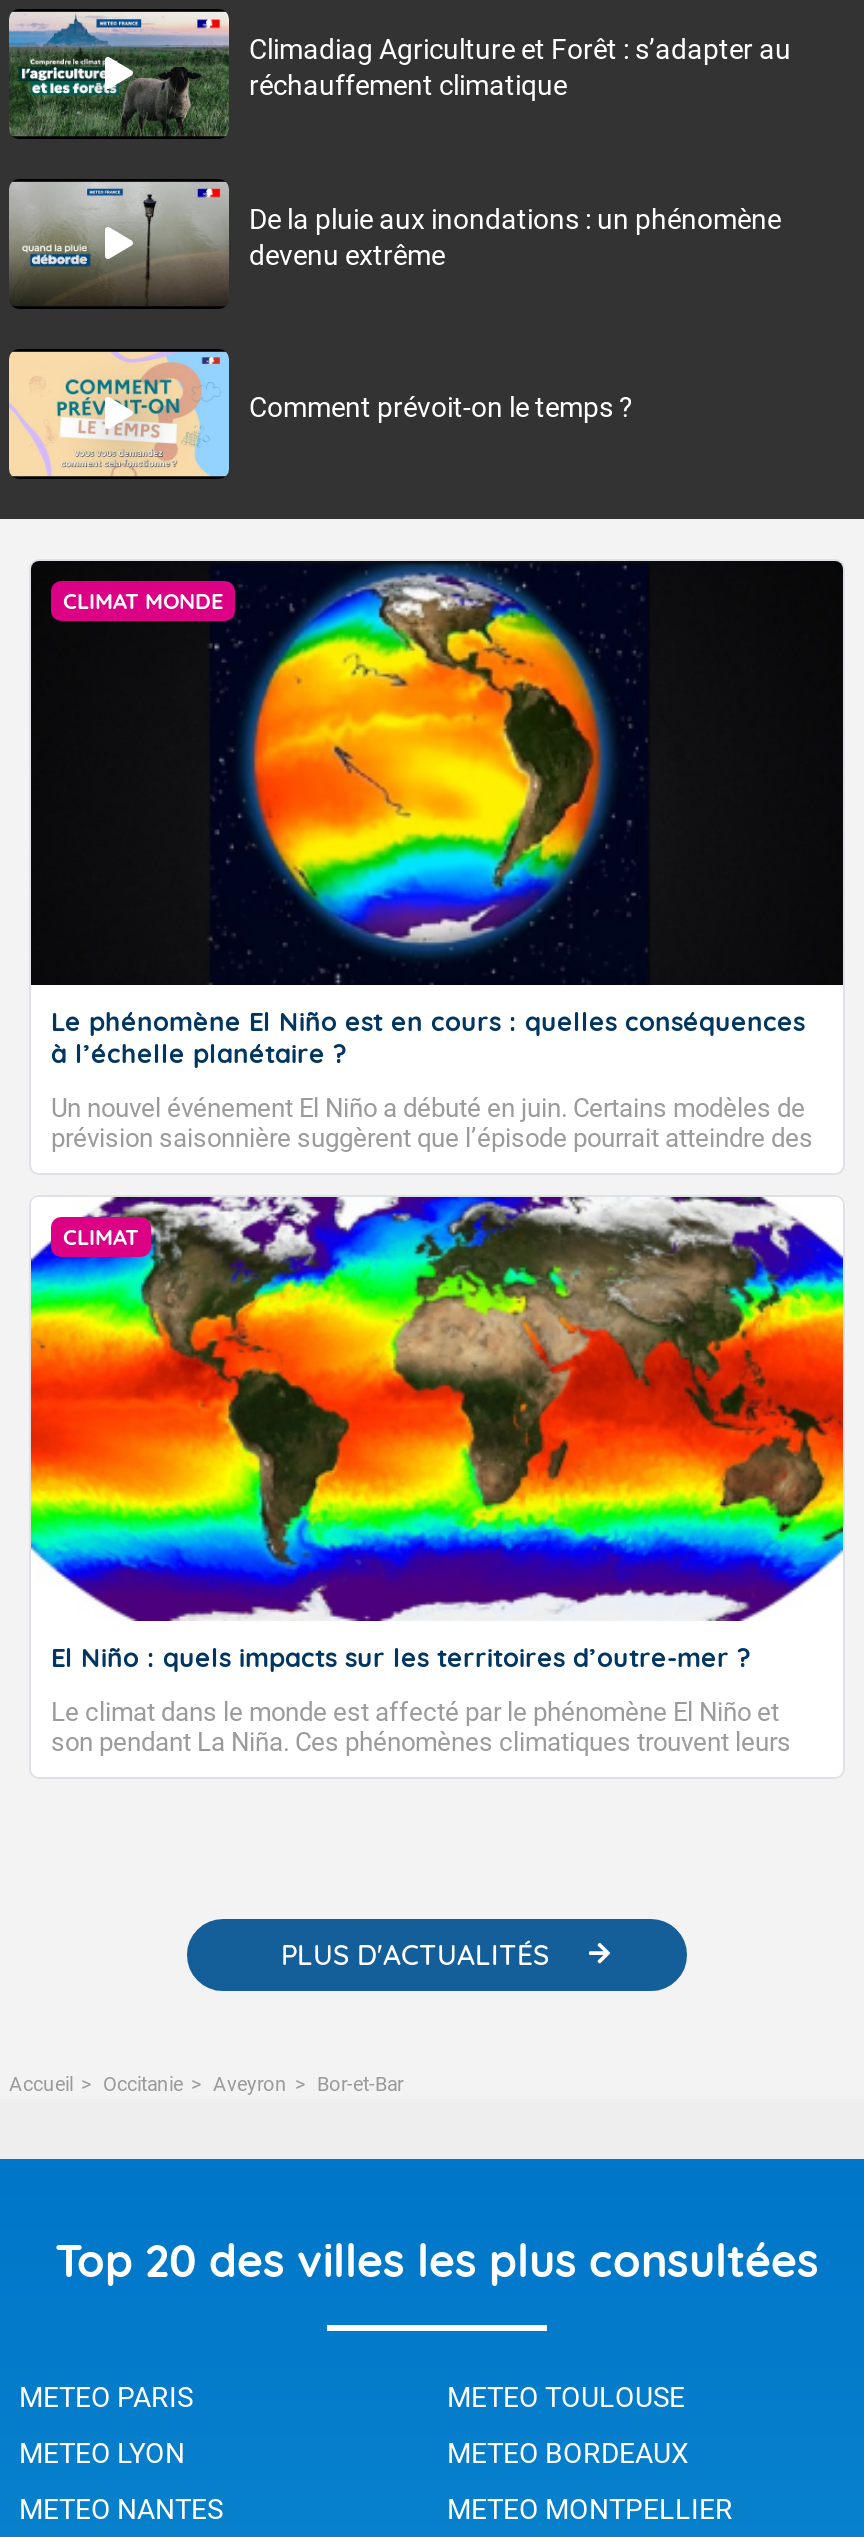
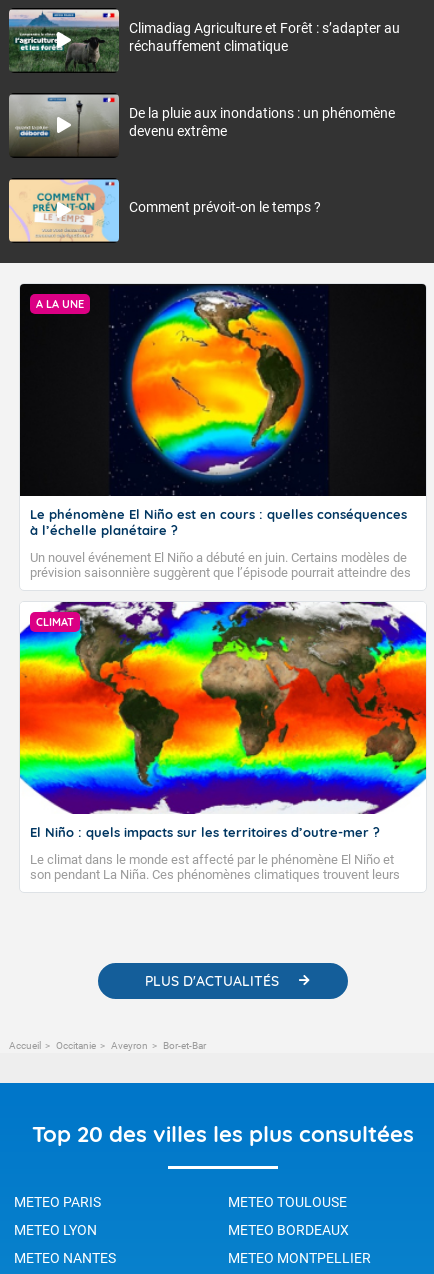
[63,587,223,615] CLIMAT MONDE -> [36,297,84,311] A LA UNE

